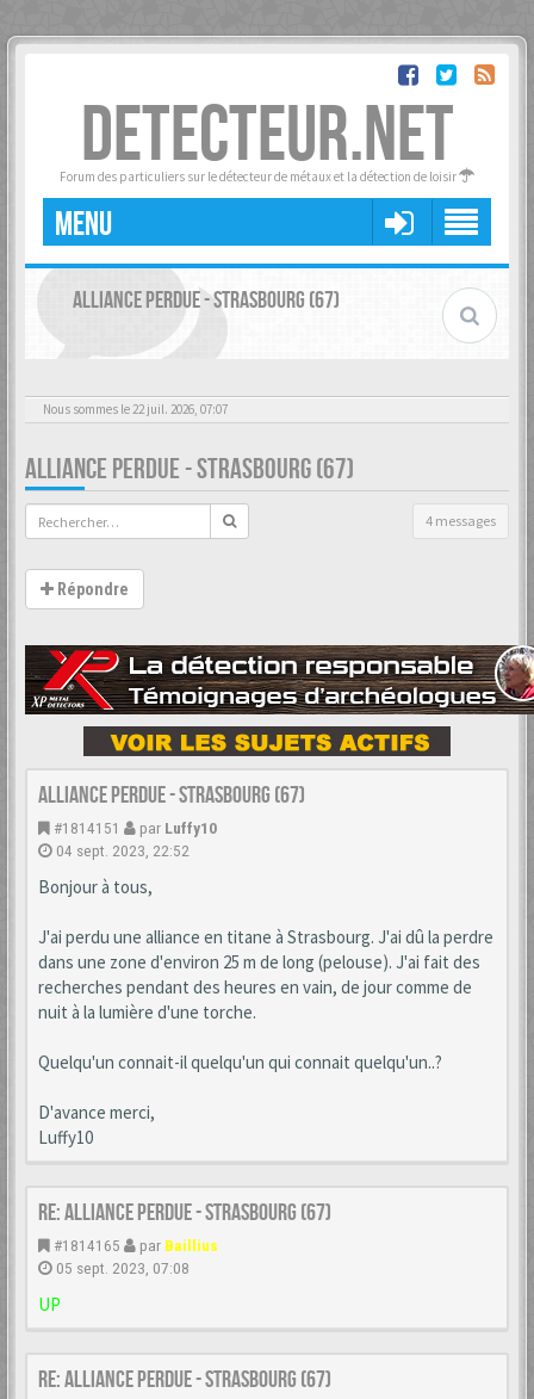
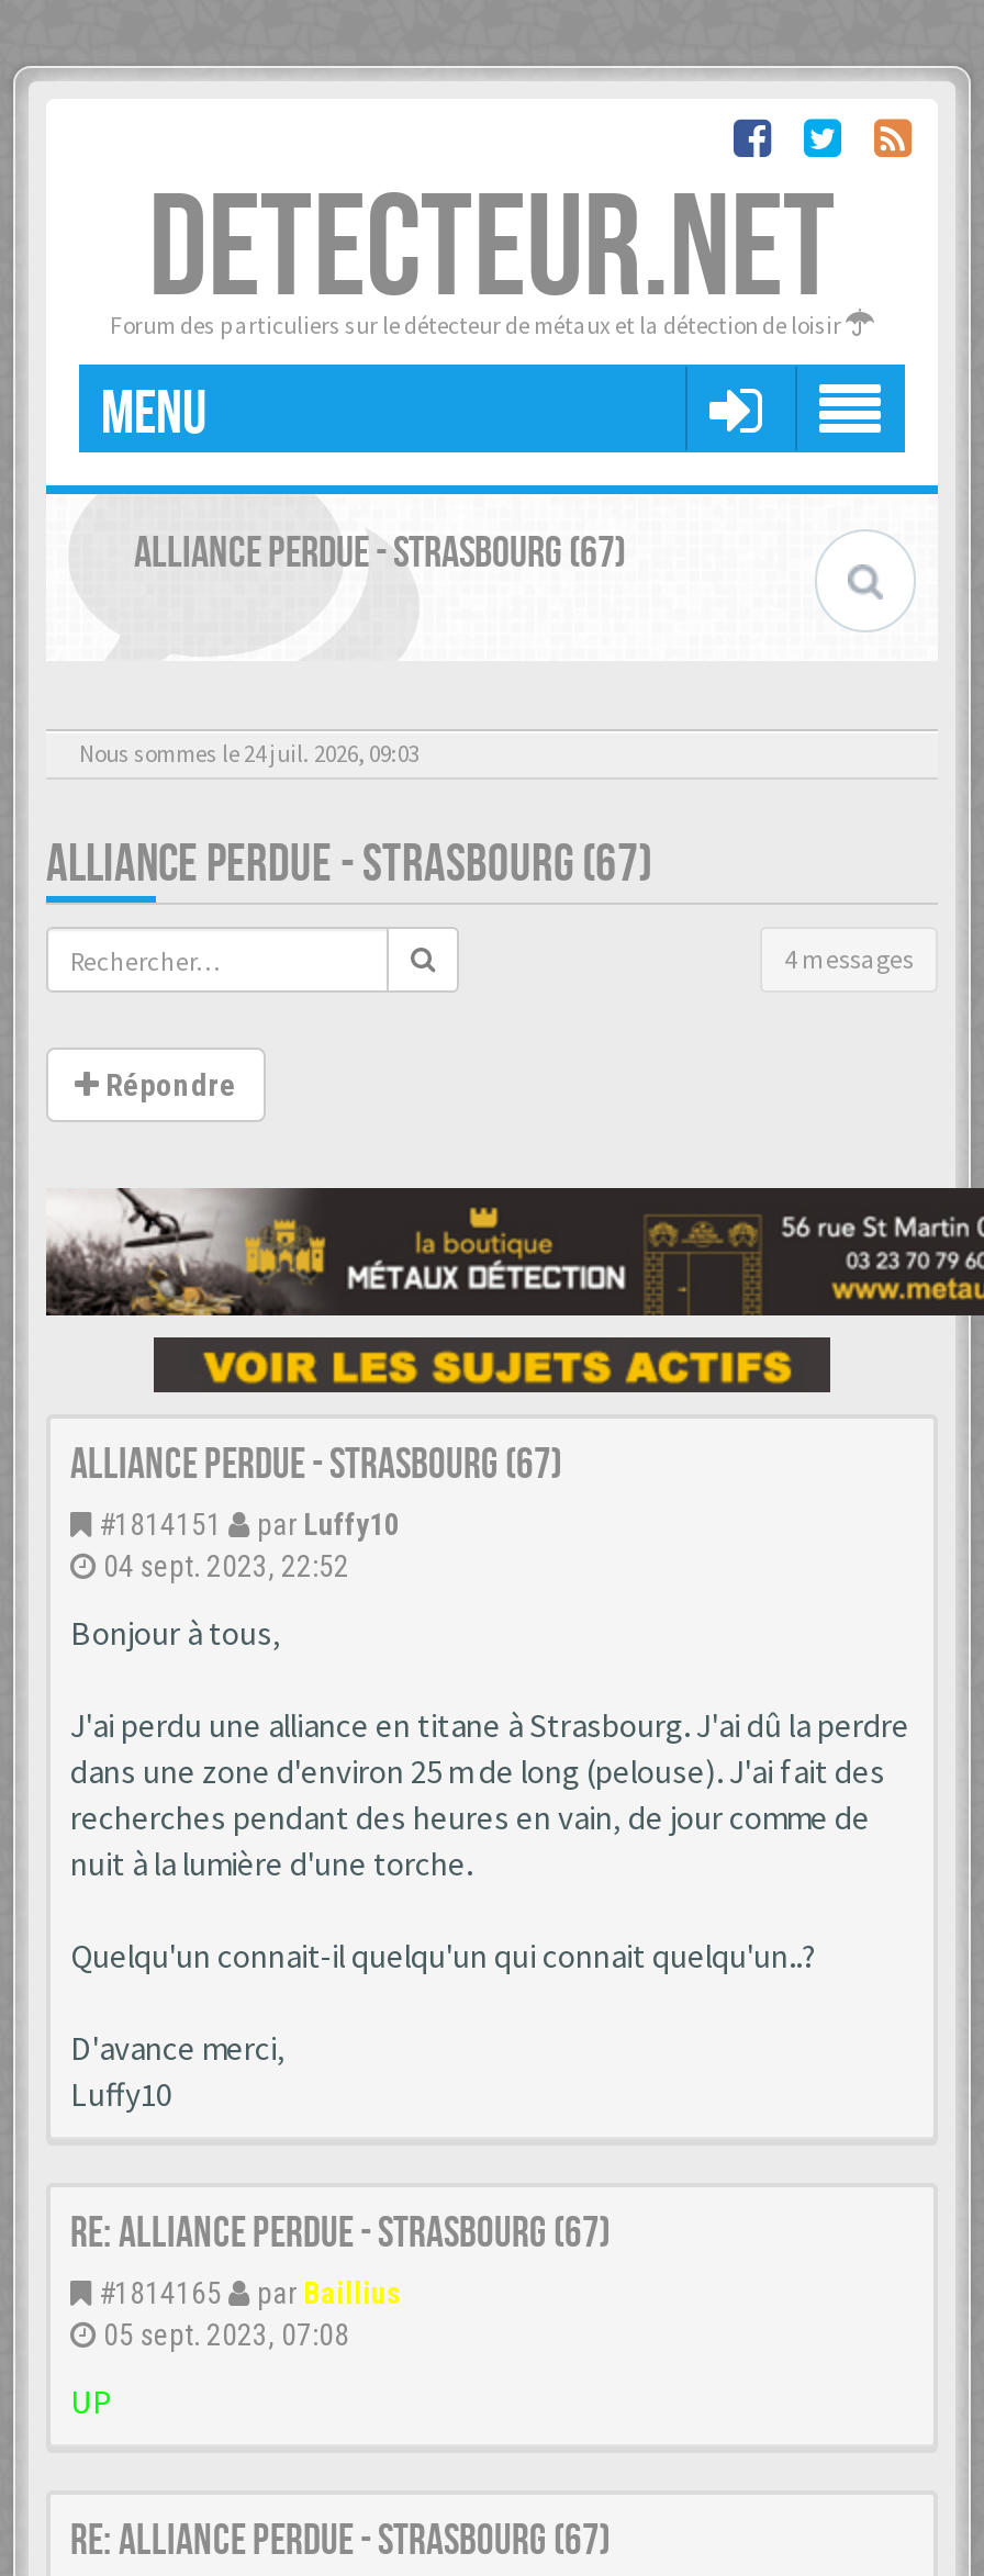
[43,401,228,417] Nous sommes le 22 juil. 2026, 07:07 -> [79,738,420,769] Nous sommes le 24 juil. 2026, 09:03
[24,644,530,716] [image] -> [46,1186,977,1318] [image]

